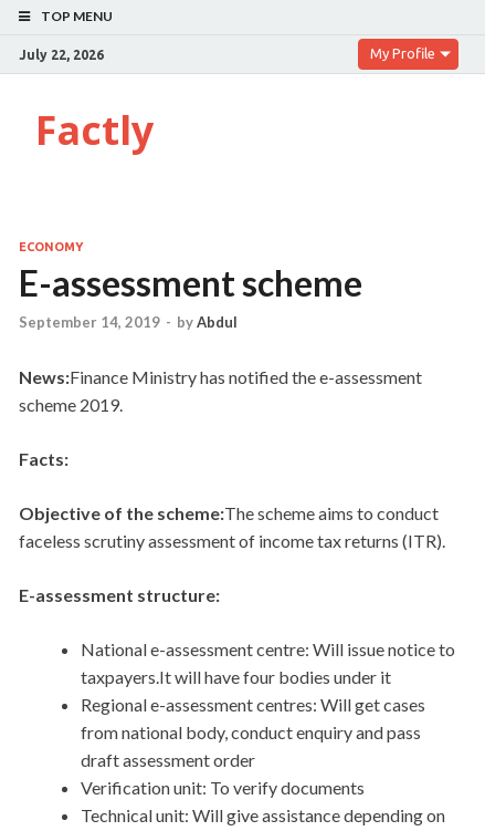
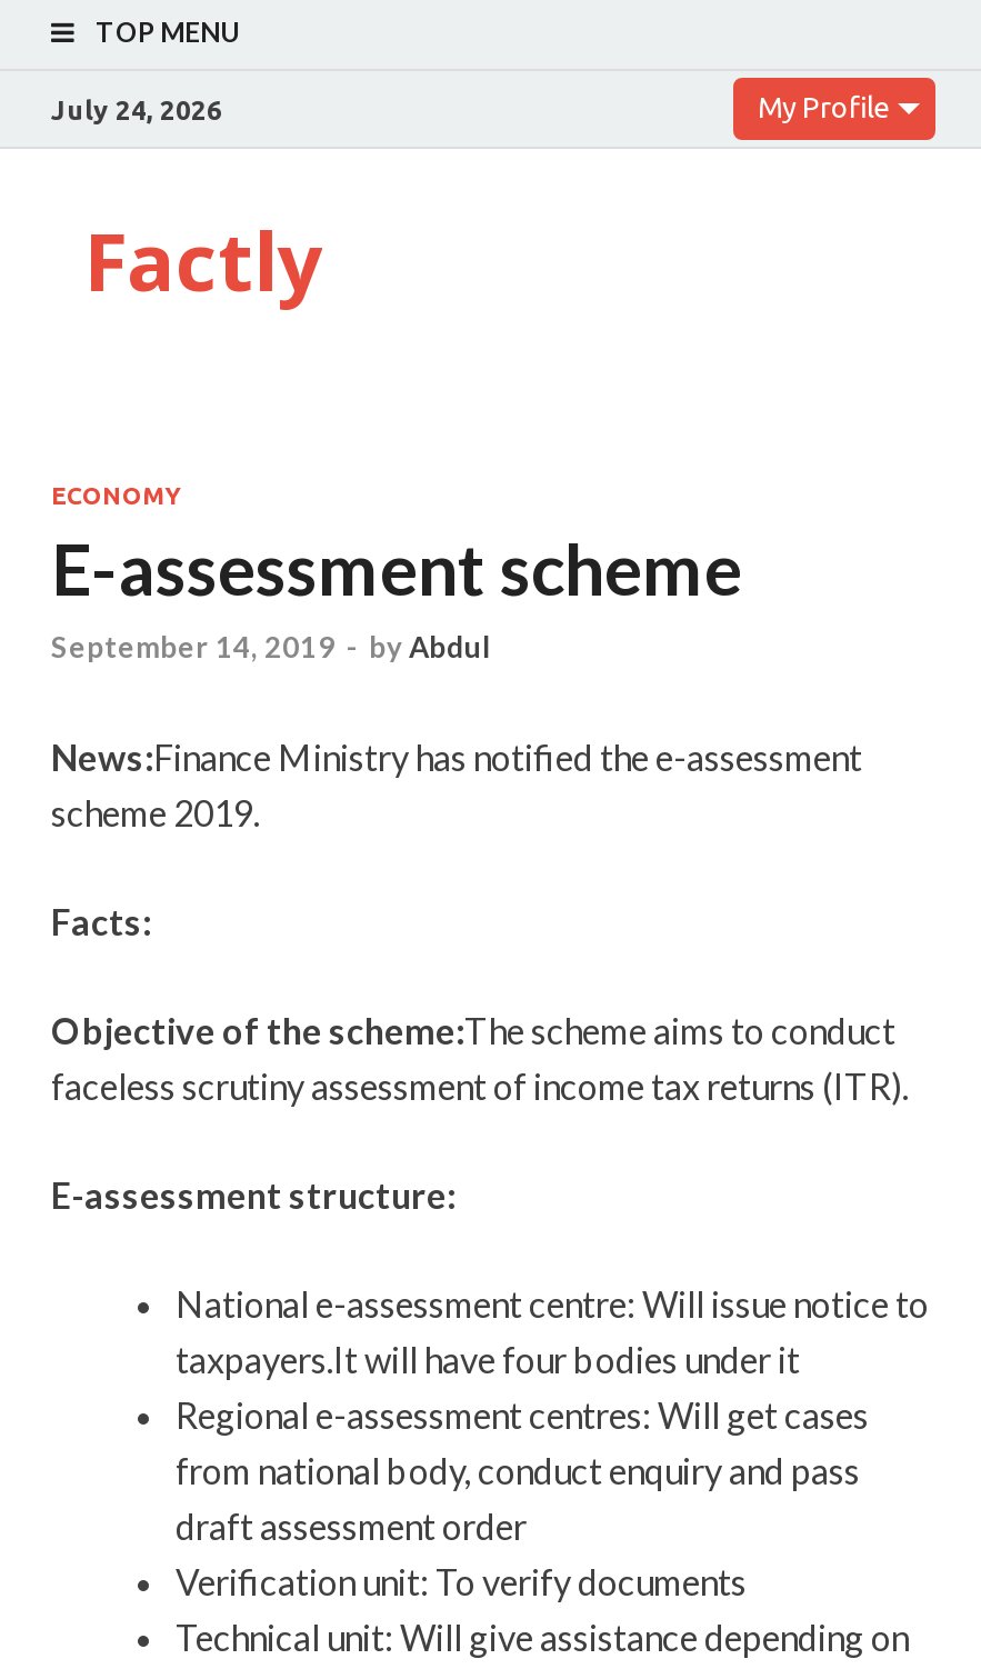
[19,47,104,61] July 22, 2026 -> [51,94,222,123] July 24, 2026

